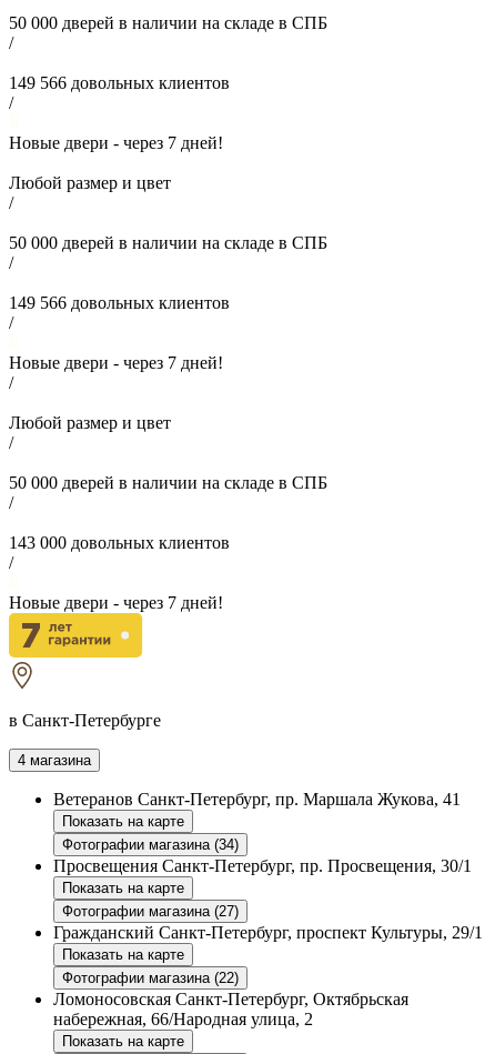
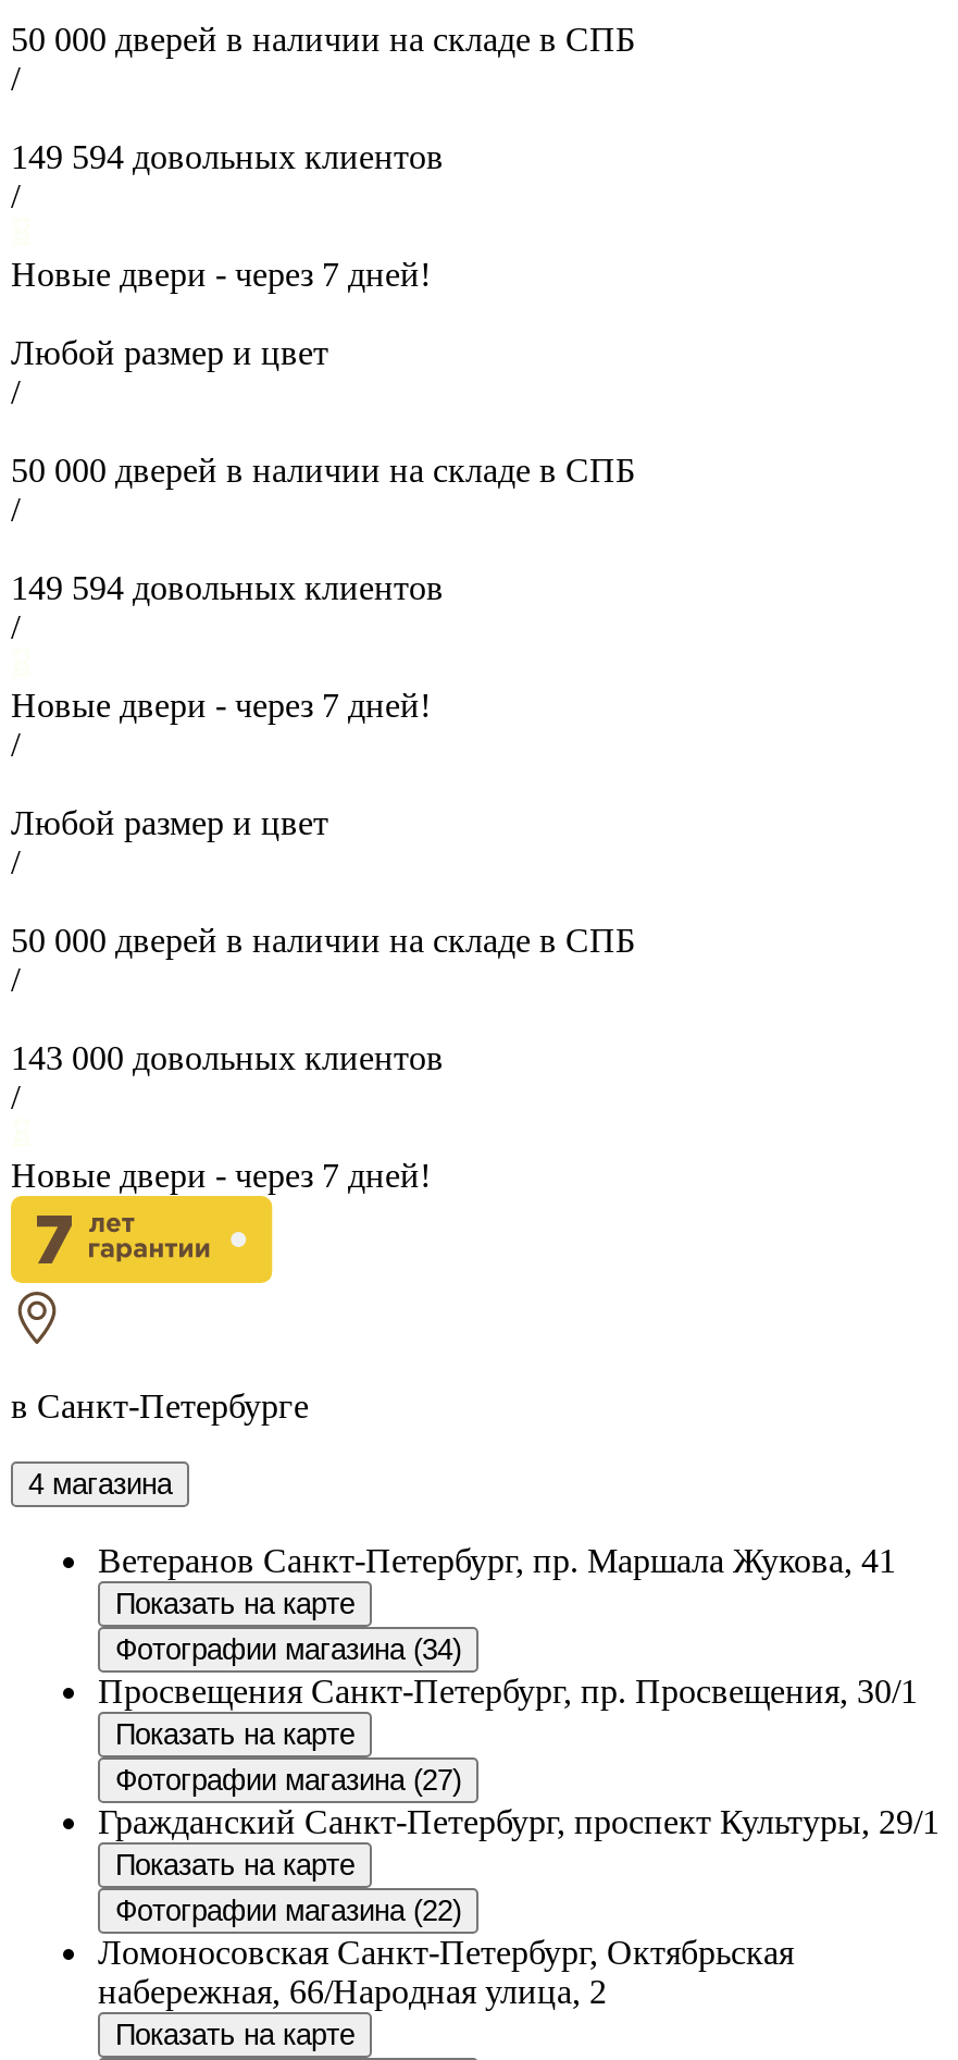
[9,73,230,92] 149 566 довольных клиентов -> [11,138,444,175] 149 594 довольных клиентов
[9,293,230,312] 149 566 довольных клиентов -> [11,569,444,606] 149 594 довольных клиентов

